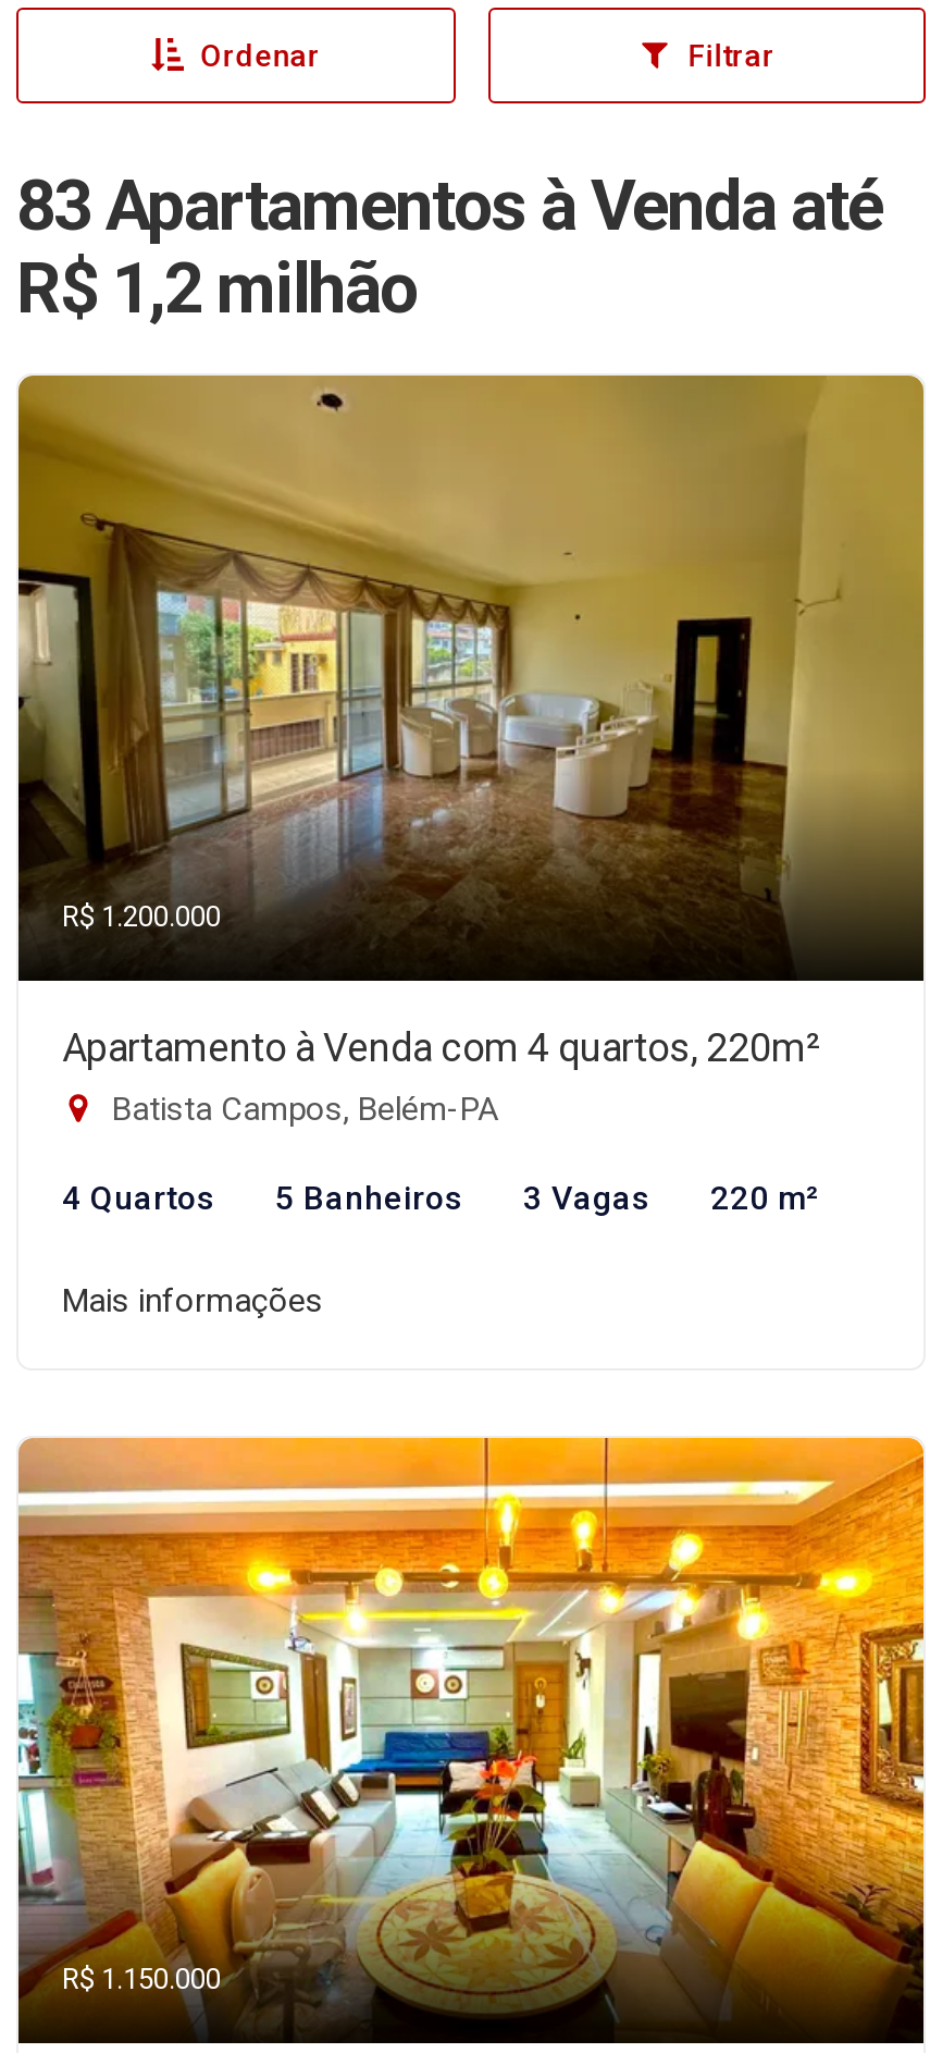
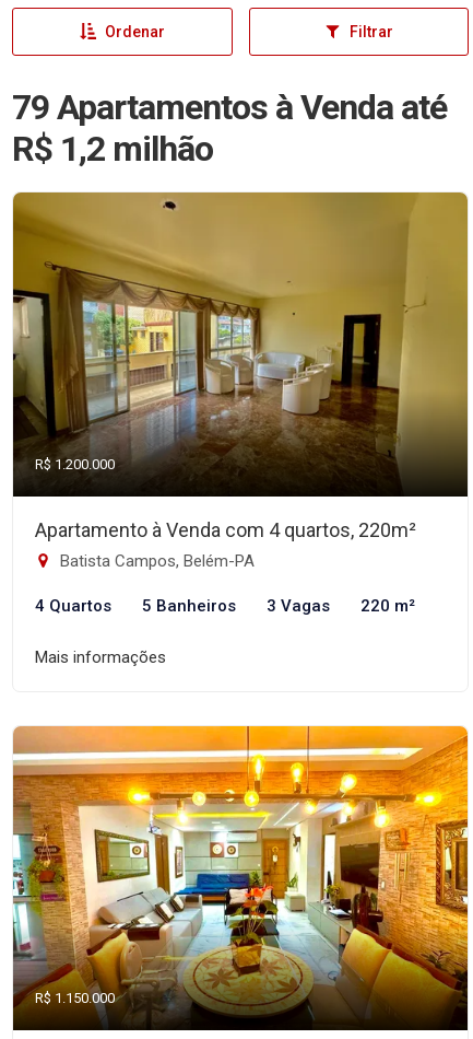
[16,164,882,247] 83 Apartamentos à Venda até -> [12,86,447,128] 79 Apartamentos à Venda até

